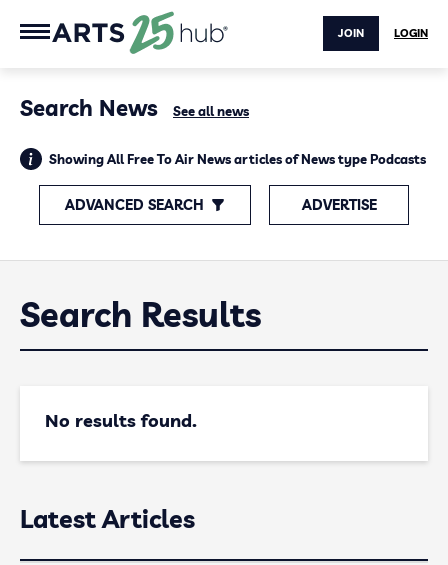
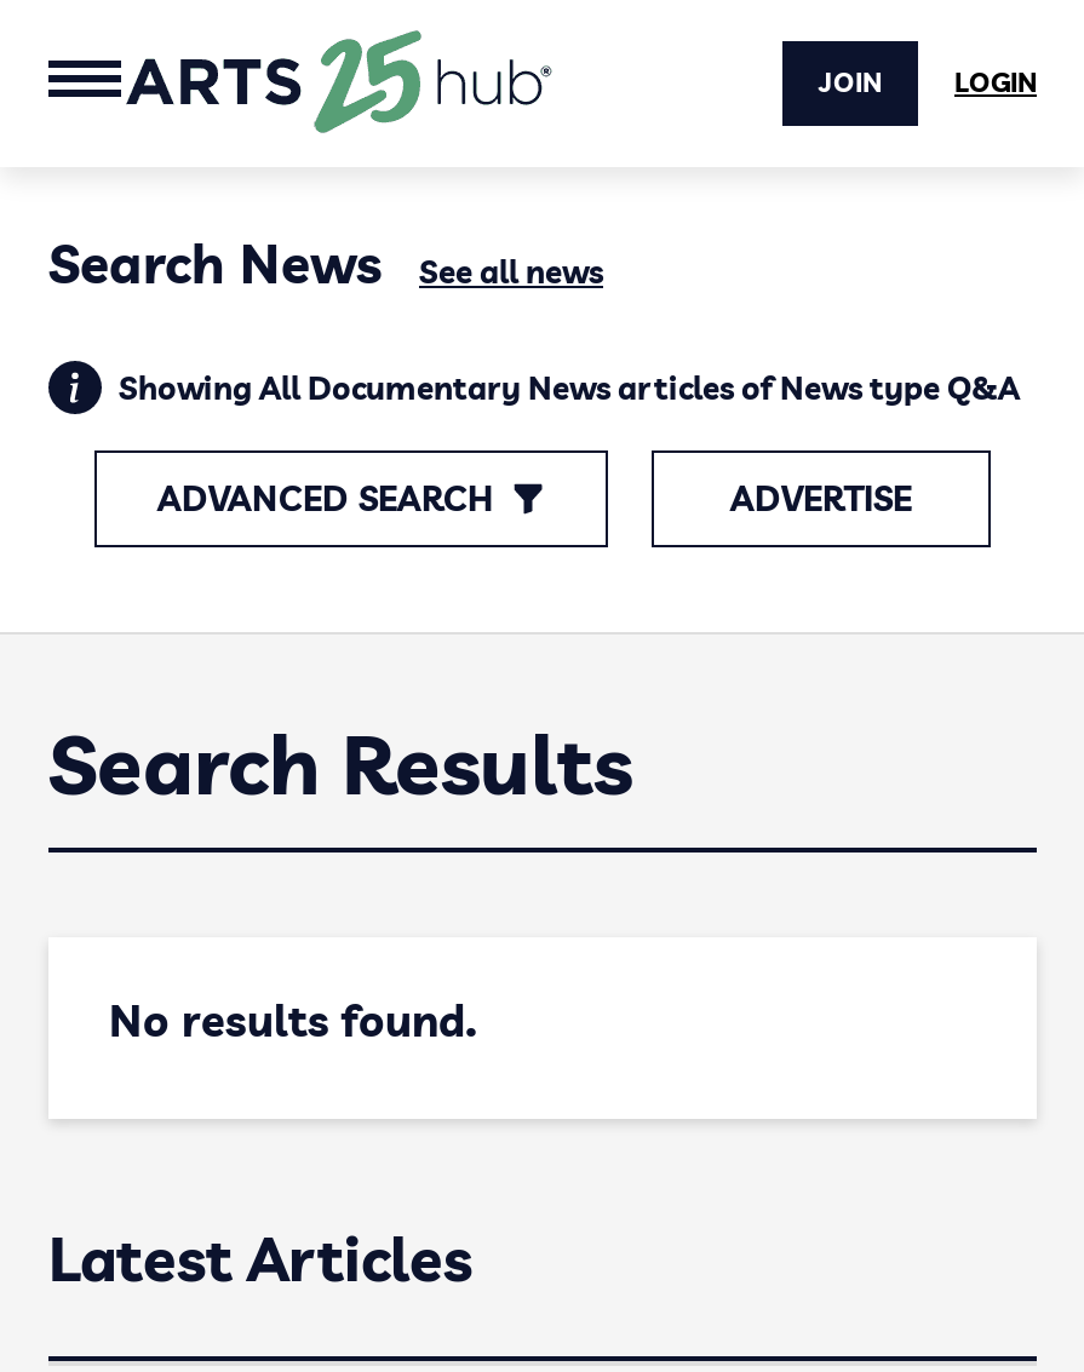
[49,151,426,167] Showing All Free To Air News articles of News type Podcasts -> [119,368,1020,407] Showing All Documentary News articles of News type Q&A

